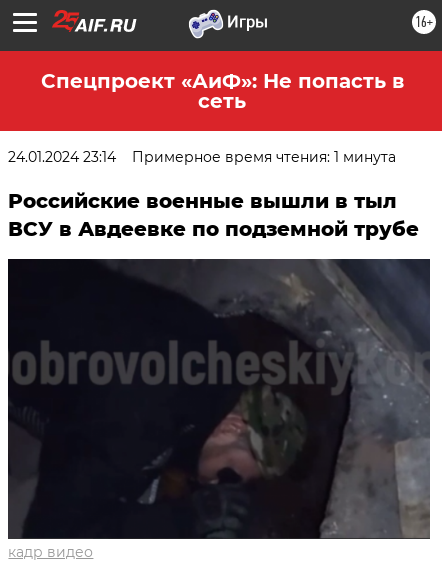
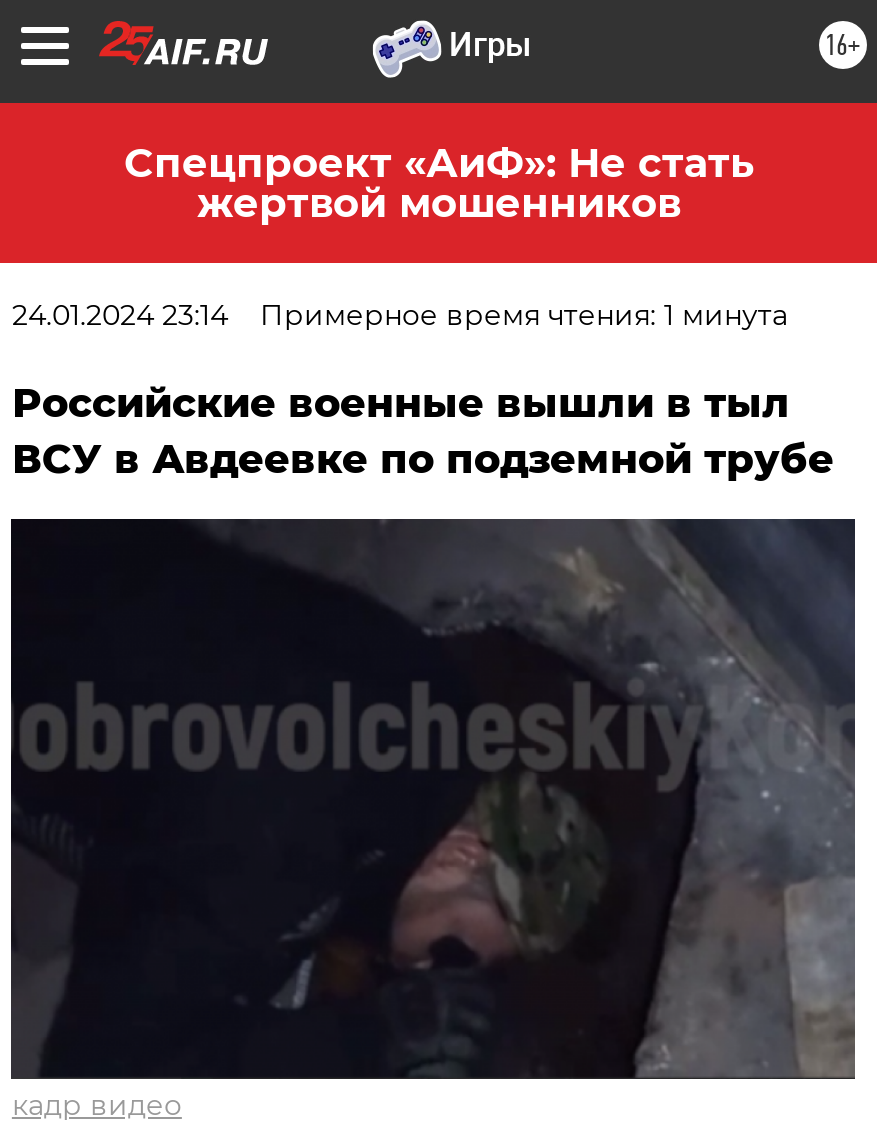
[40,69,403,113] Спецпроект «АиФ»: Не попасть в | сеть -> [124,139,754,227] Спецпроект «АиФ»: Не стать | жертвой мошенников

